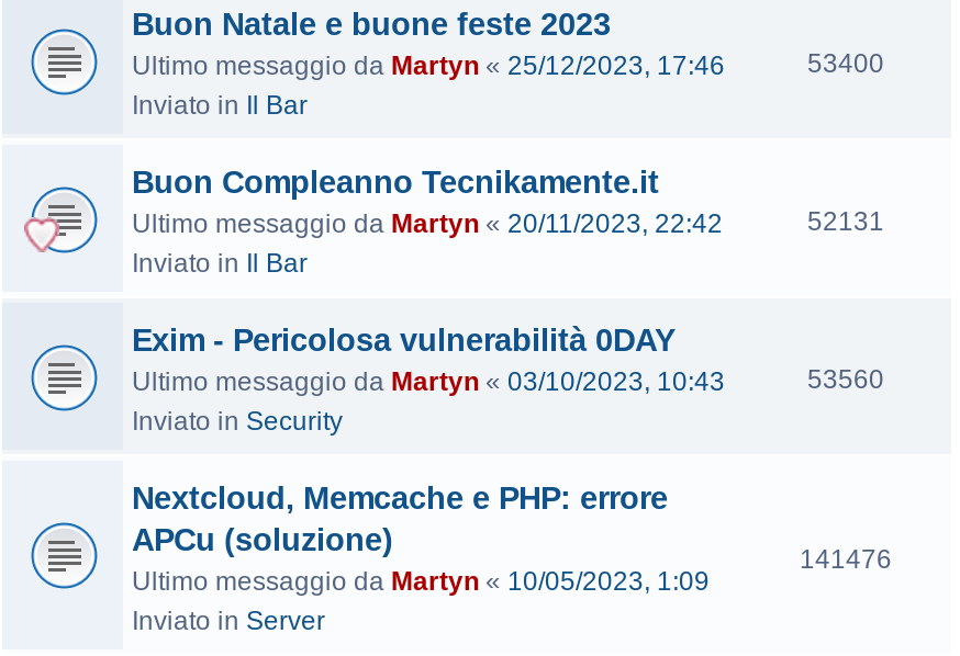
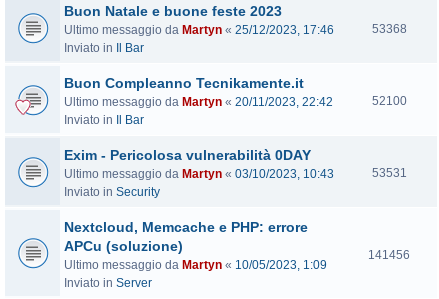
[807,46,900,79] 53400 V -> [371,21,413,36] 53368 V
[807,204,900,237] 52131 V -> [371,93,413,108] 52100 V
[807,362,900,395] 53560 V -> [371,165,413,180] 53531 V
[800,542,907,575] 141476 V -> [368,247,417,262] 141456 V

